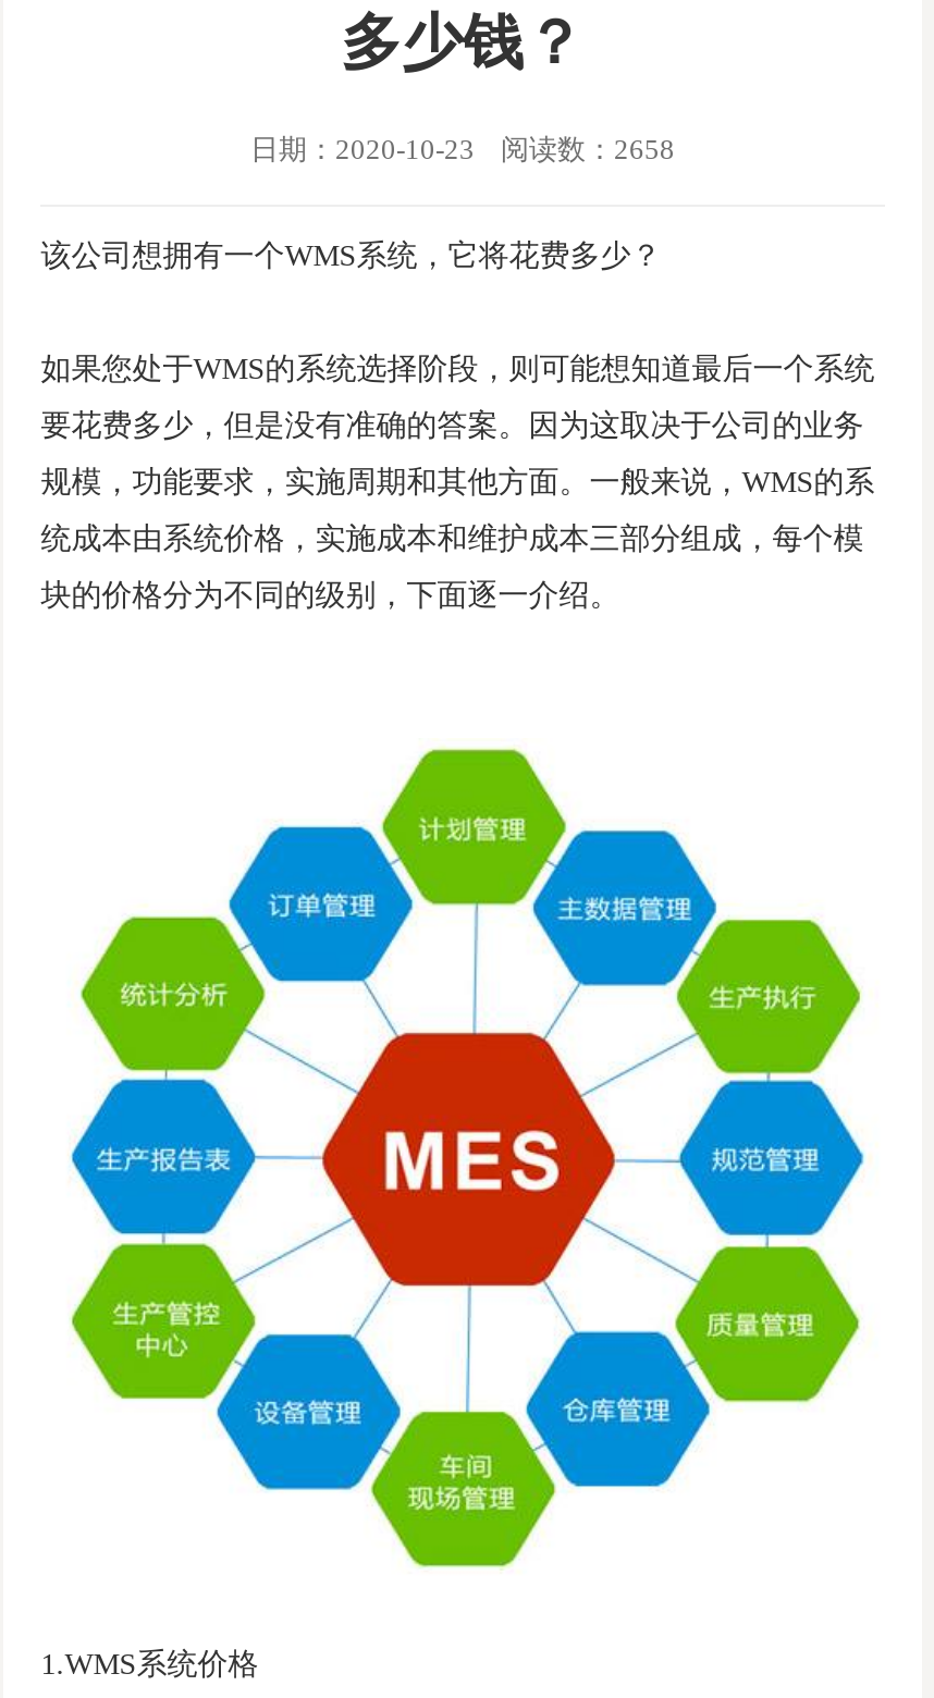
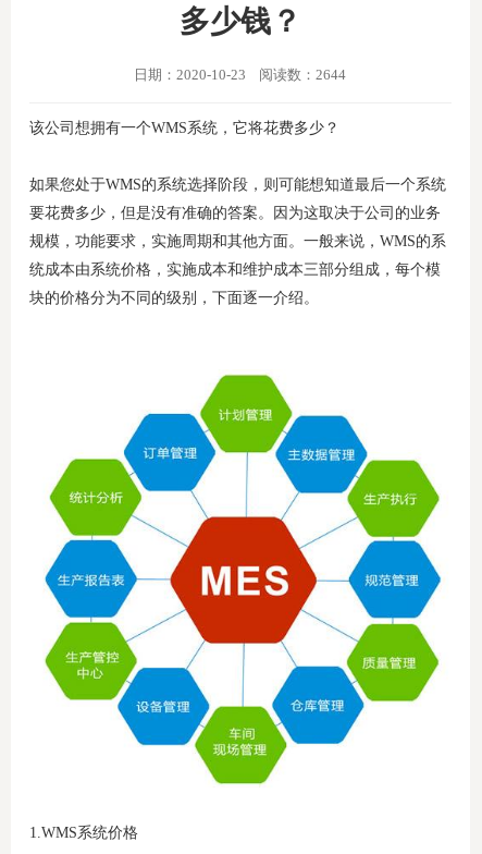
[250,132,675,165] 日期：2020-10-23 阅读数：2658 -> [134,66,347,83] 日期：2020-10-23 阅读数：2644

